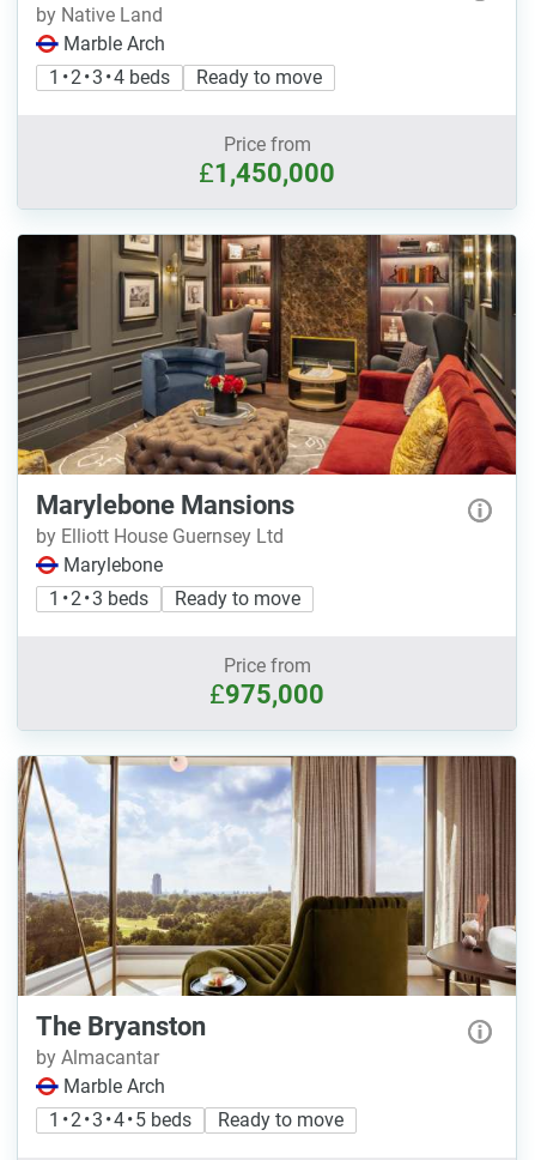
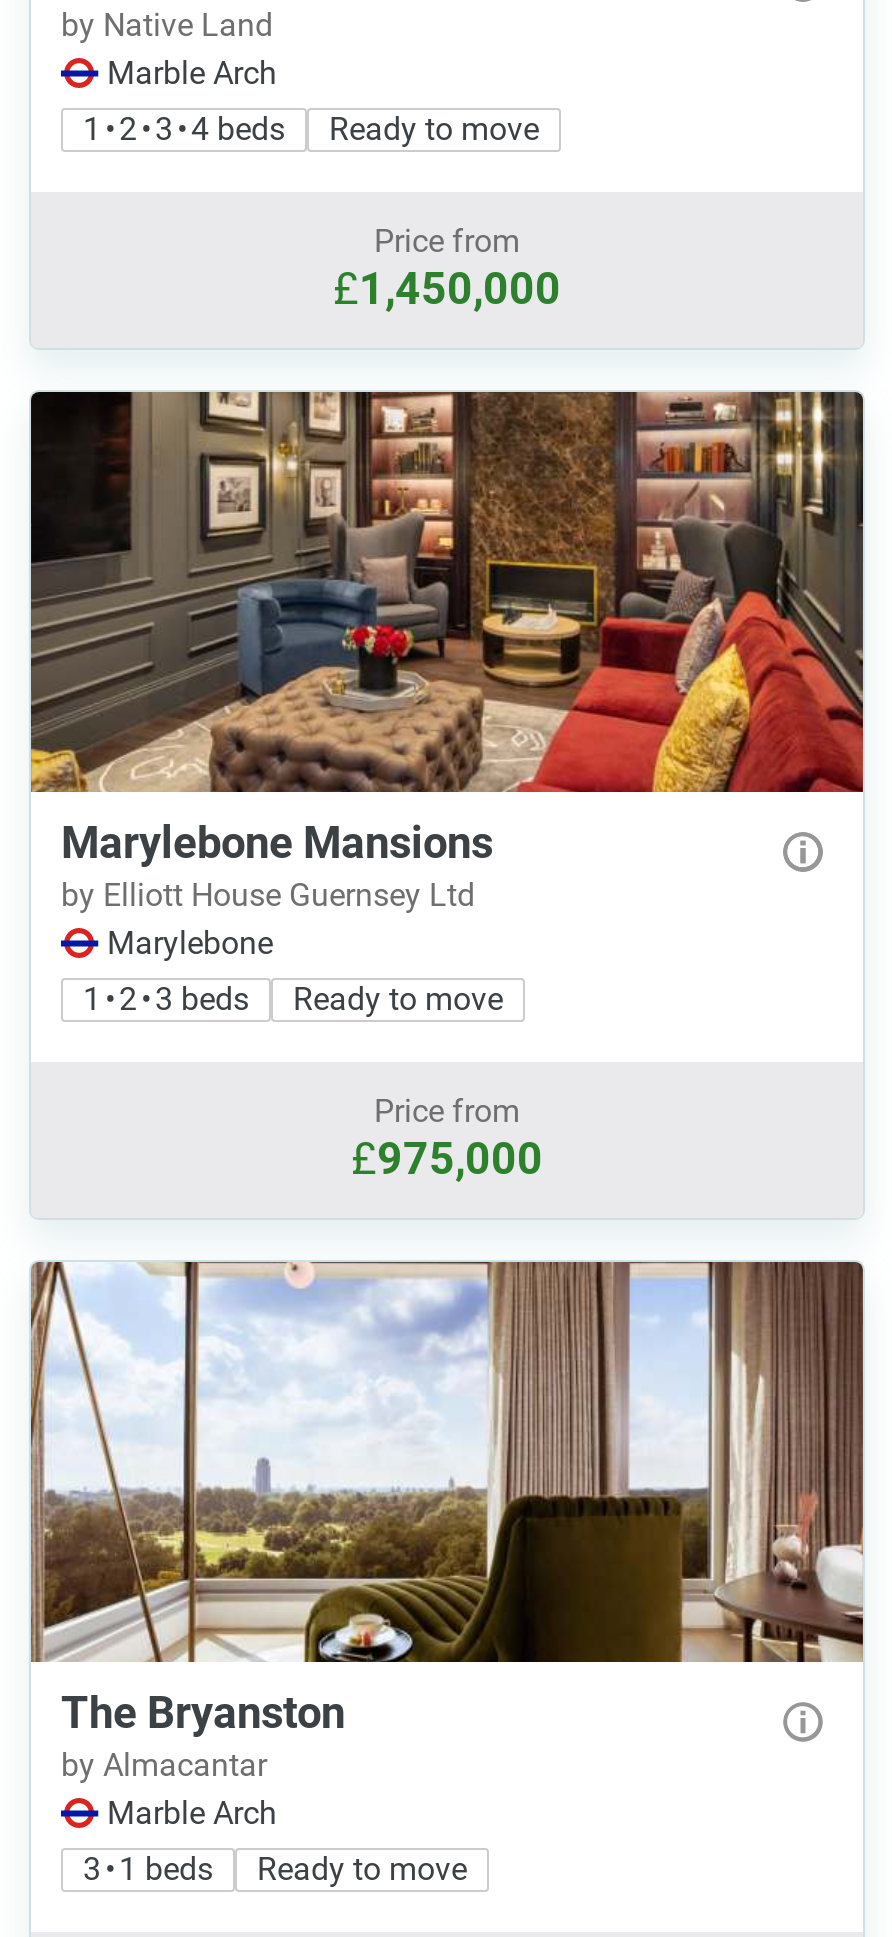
[49,1108,344,1131] 1 • 2 • 3 • 4 • 5 beds Ready to move -> [83,1850,467,1888] 3 • 1 beds Ready to move

